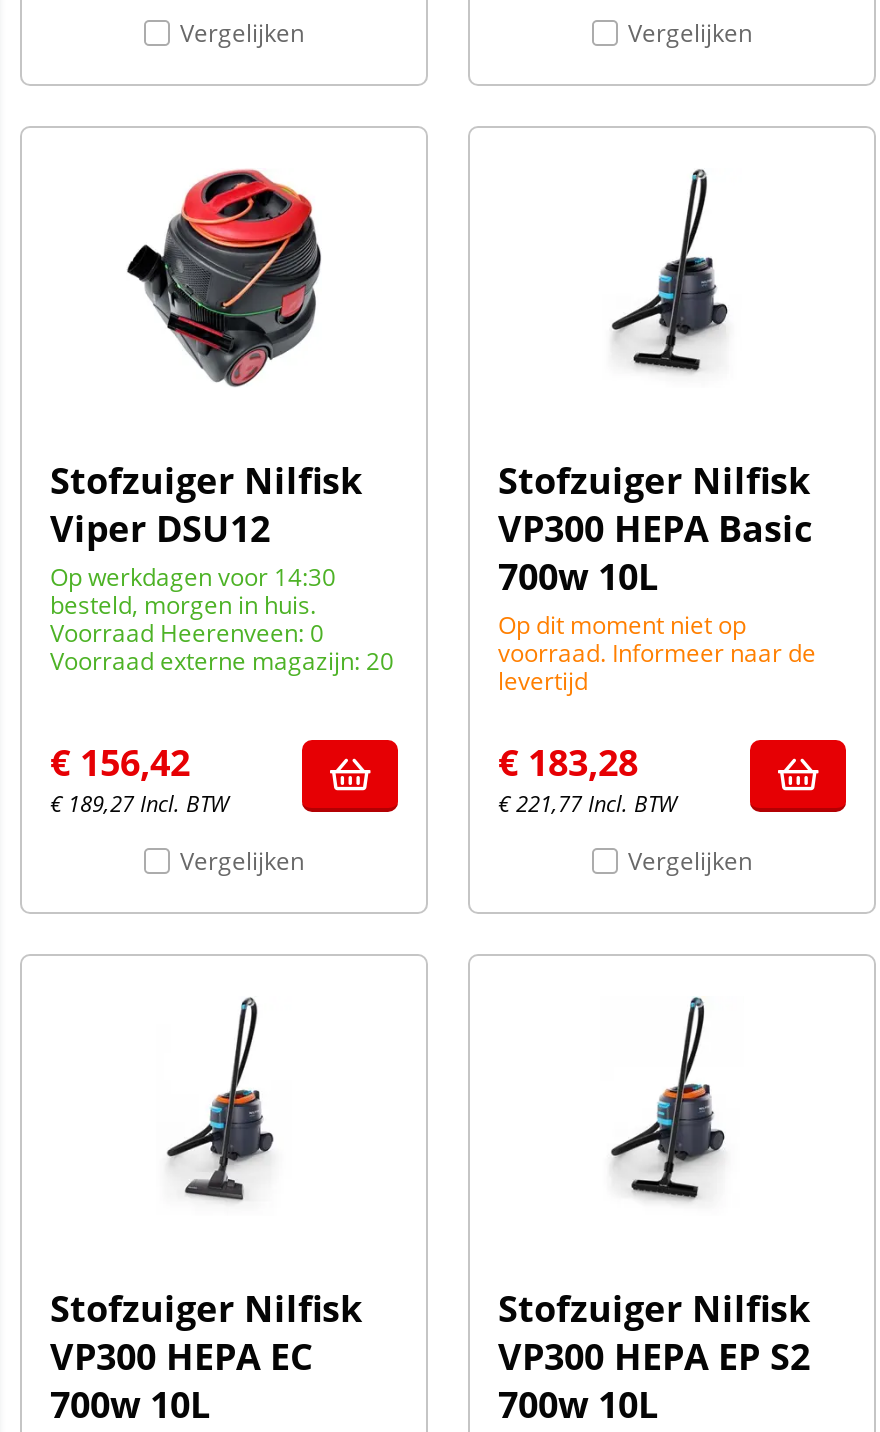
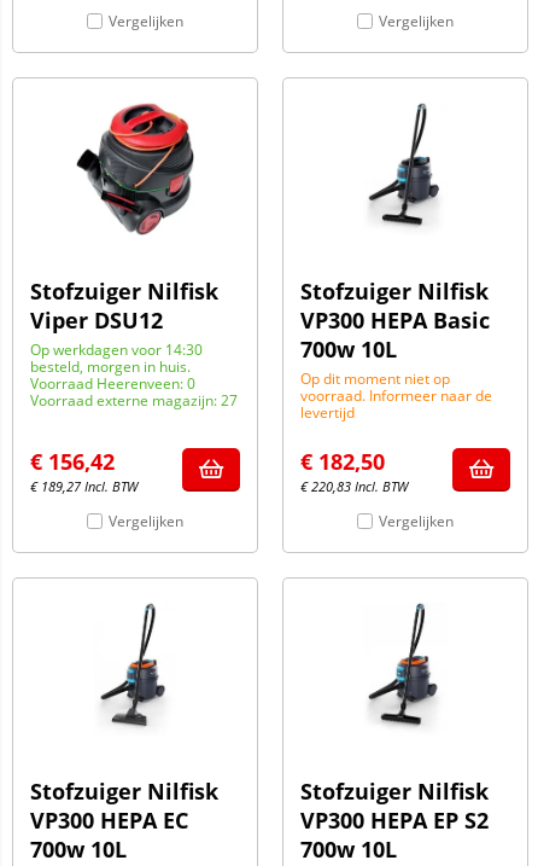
[50,644,394,678] Voorraad externe magazijn: 20 -> [30,390,238,411] Voorraad externe magazijn: 27
[498,738,638,786] €183,28 -> [300,447,385,476] €182,50
[498,788,676,818] €221,77 Incl. BTW -> [300,477,408,495] €220,83 Incl. BTW

